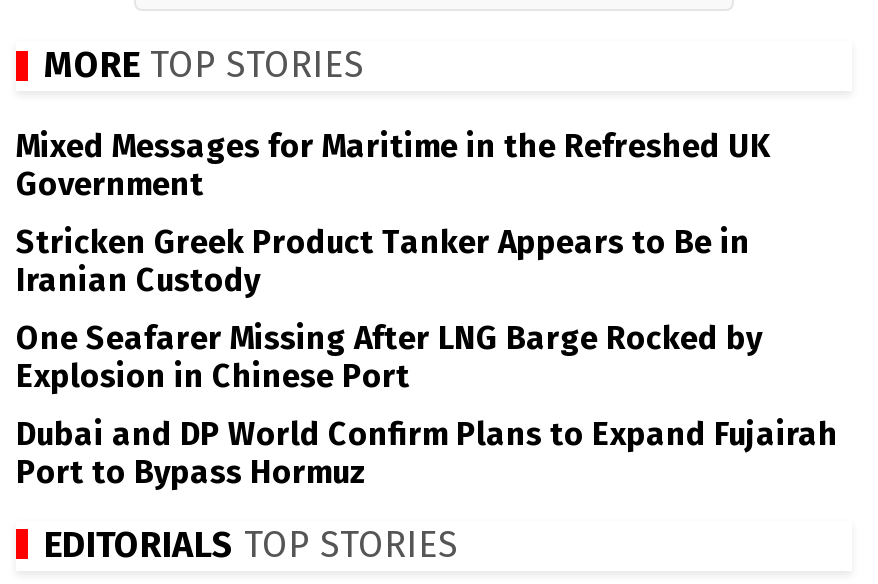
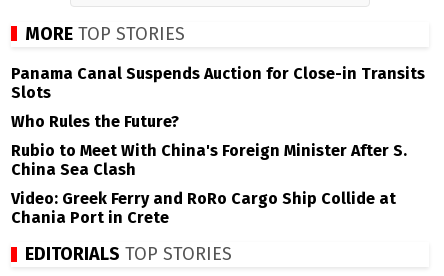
[16,127,770,203] Mixed Messages for Maritime in the Refreshed UK | Government -> [11,64,425,102] Panama Canal Suspends Auction for Close-in Transits | Slots
[16,223,750,299] Stricken Greek Product Tanker Appears to Be in | Iranian Custody -> [11,112,179,131] Who Rules the Future?
[16,319,762,395] One Seafarer Missing After LNG Barge Rocked by | Explosion in Chinese Port -> [11,141,407,179] Rubio to Meet With China's Foreign Minister After S. | China Sea Clash
[16,415,838,491] Dubai and DP World Confirm Plans to Expand Fujairah | Port to Bypass Hormuz -> [11,189,396,227] Video: Greek Ferry and RoRo Cargo Ship Collide at | Chania Port in Crete

